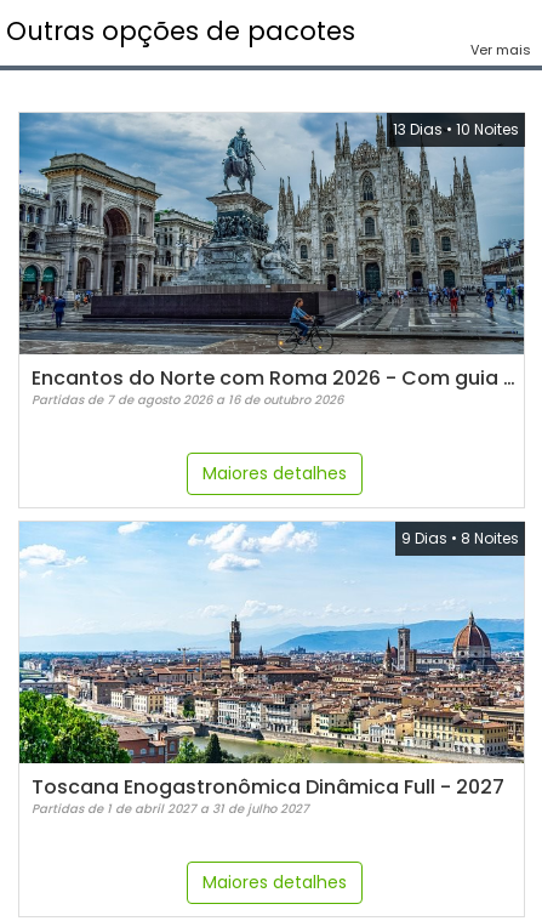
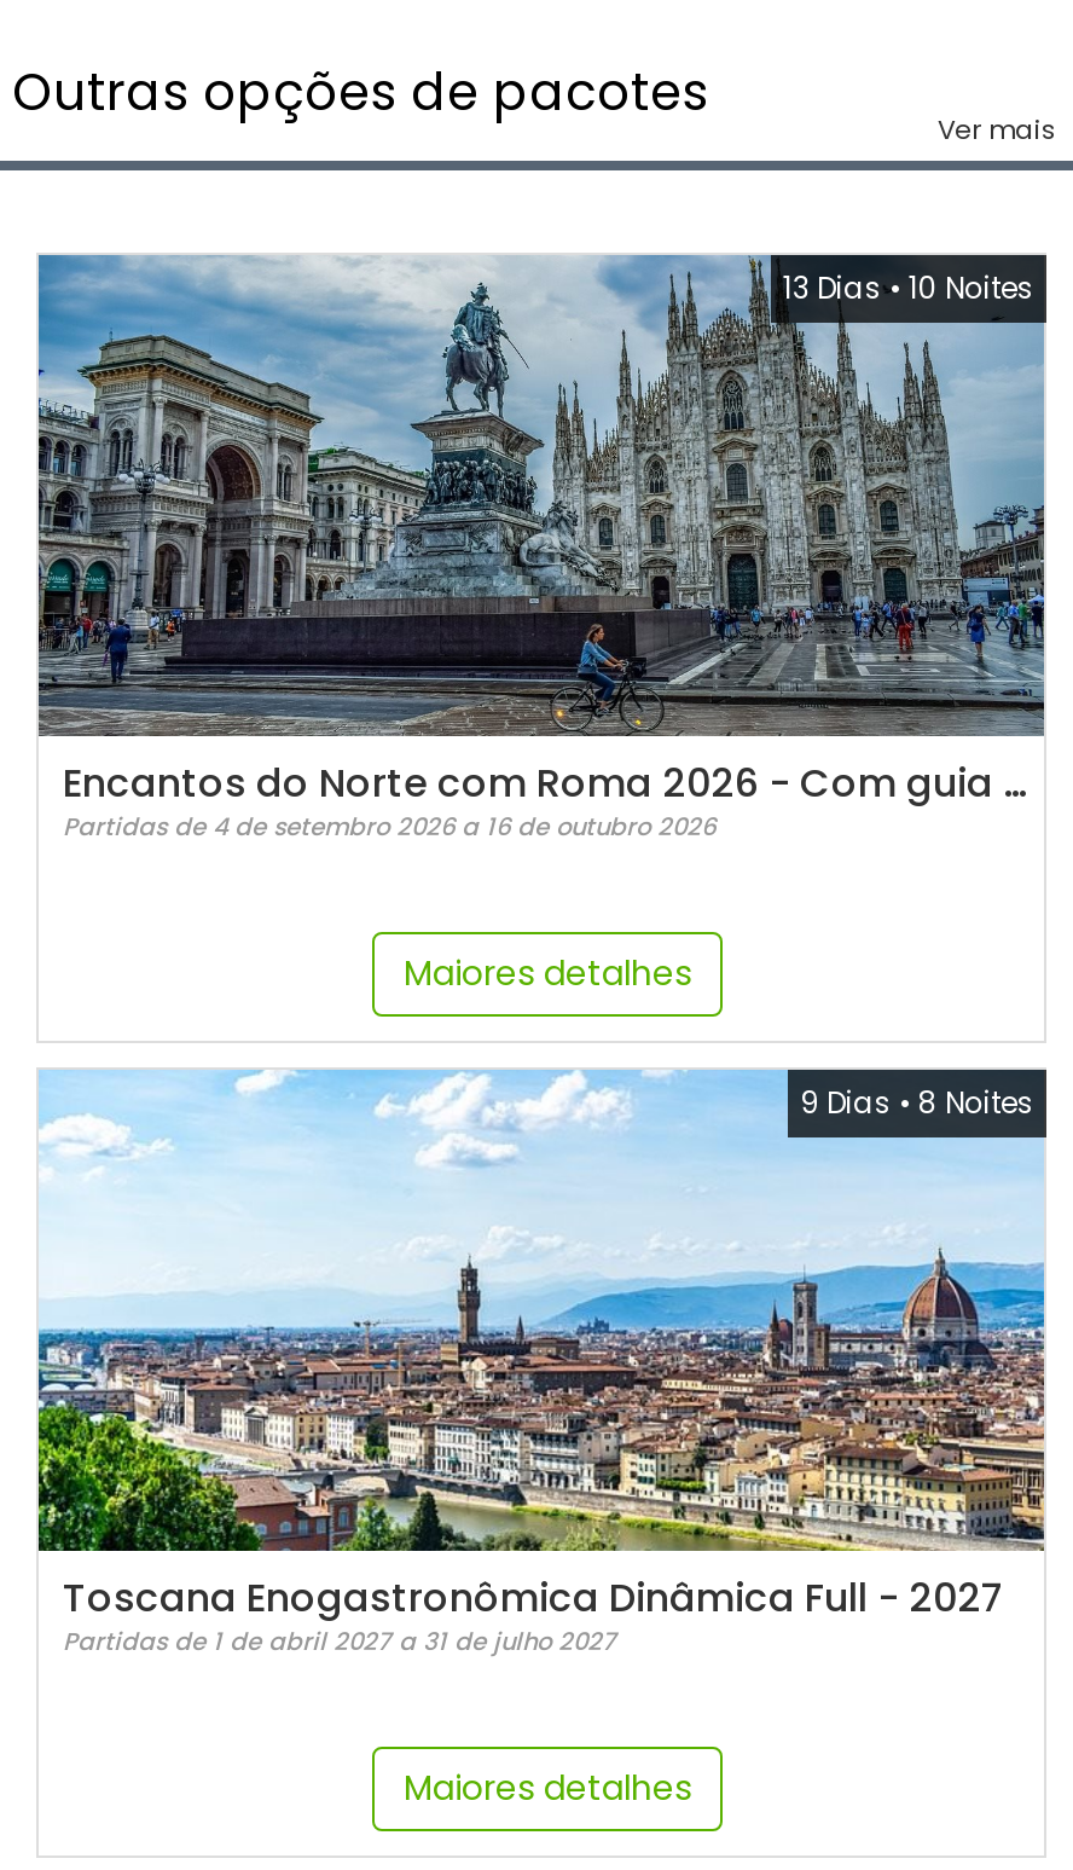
[32,390,343,408] Partidas de 7 de agosto 2026 a 16 de outubro 2026 -> [63,808,715,844] Partidas de 4 de setembro 2026 a 16 de outubro 2026

